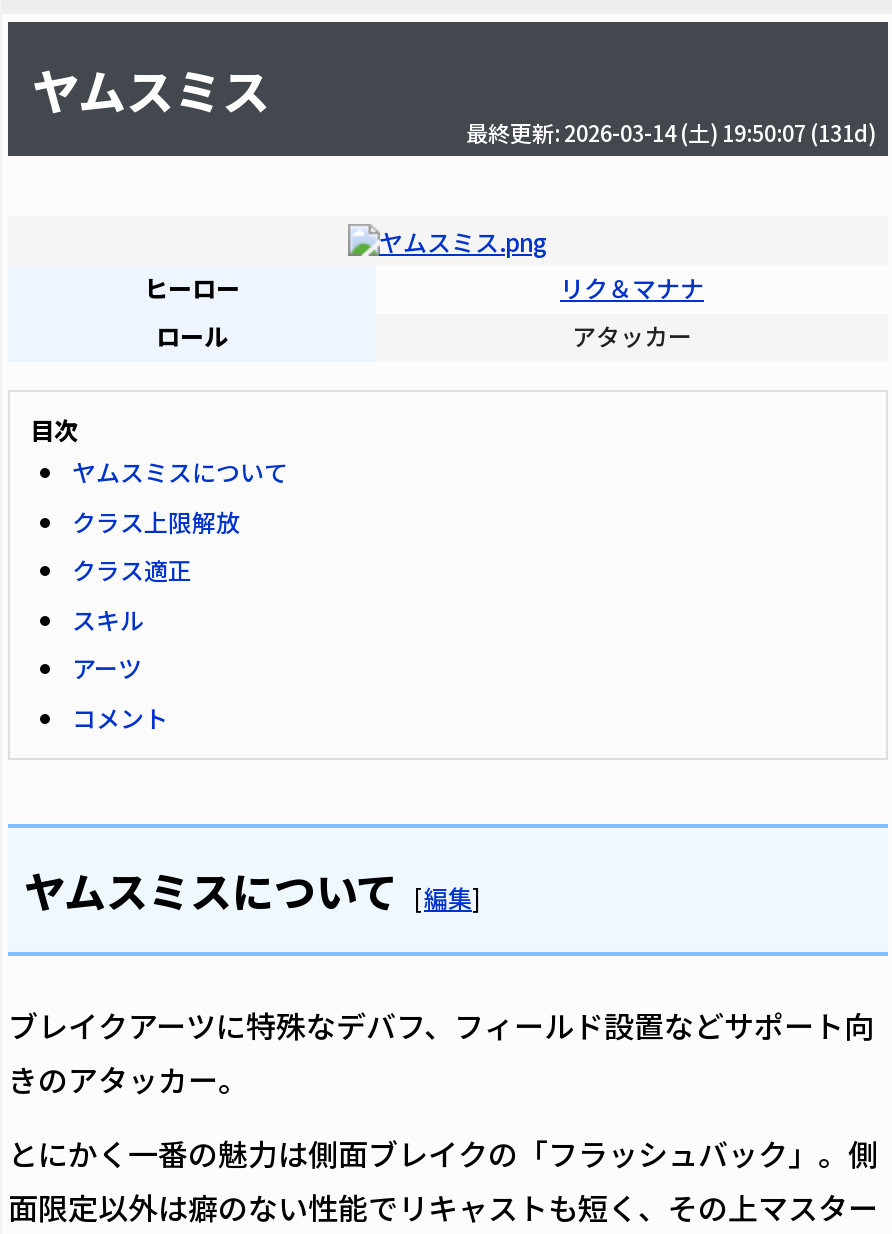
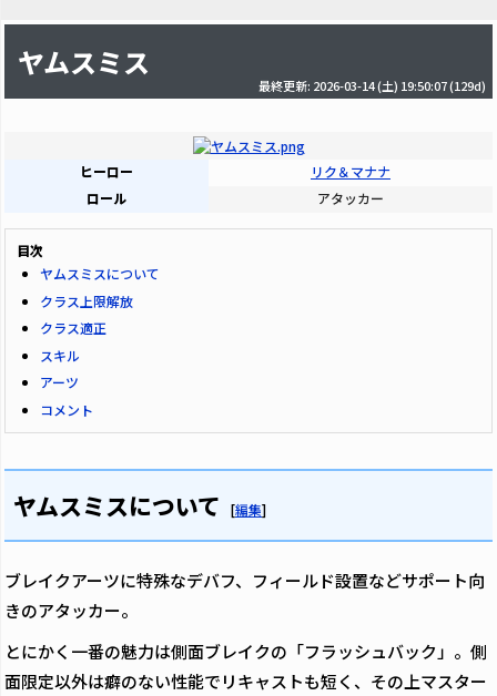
[466,116,876,148] 最終更新: 2026-03-14 (土) 19:50:07 (131d) -> [258,76,486,94] 最終更新: 2026-03-14 (土) 19:50:07 (129d)

